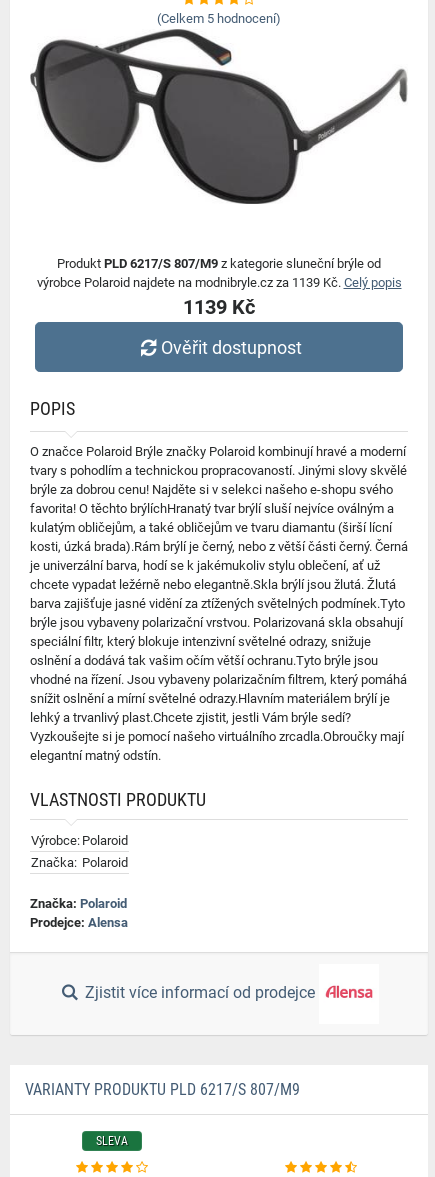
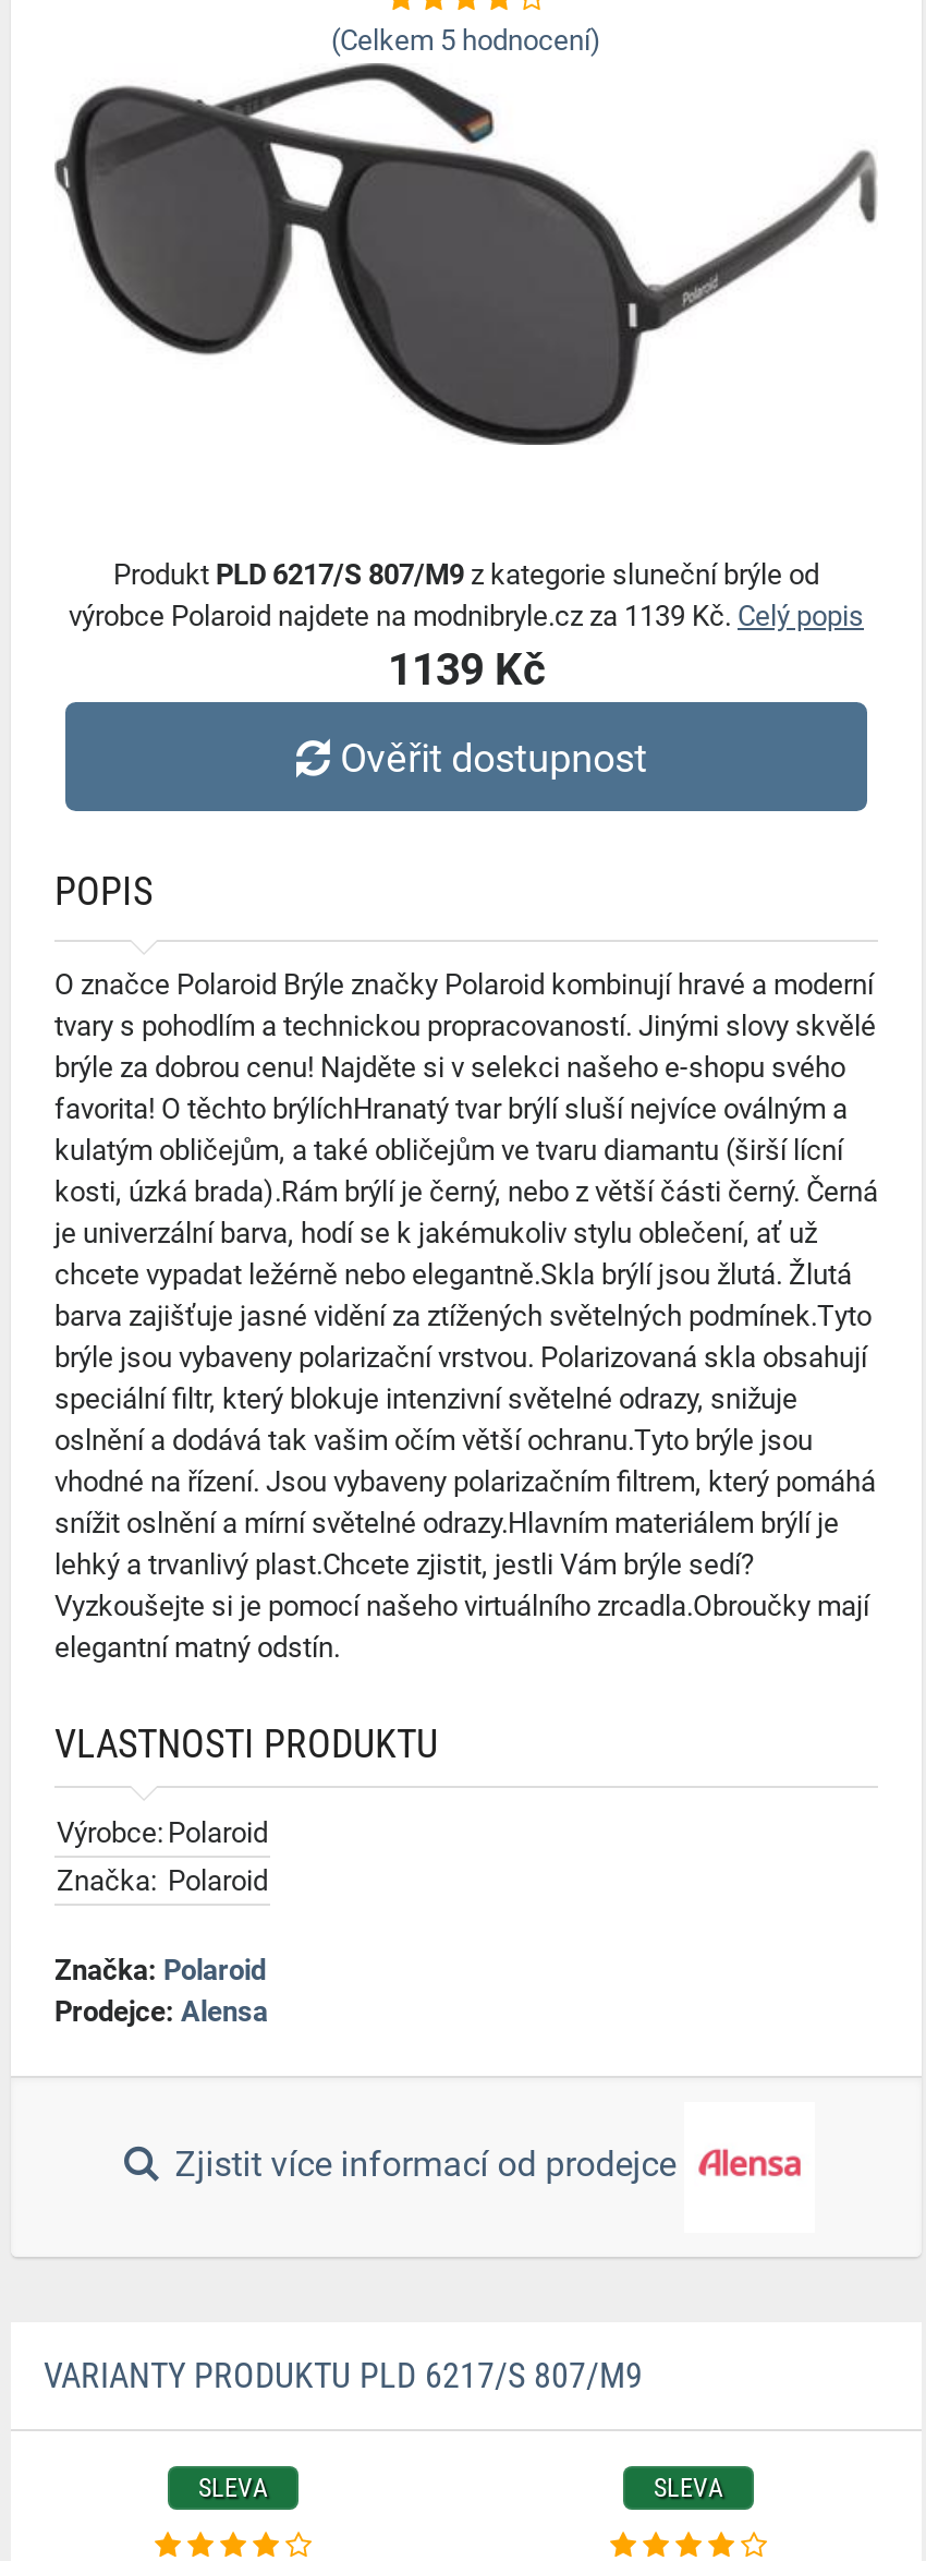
none -> [654,2473,723,2503] SLEVA

